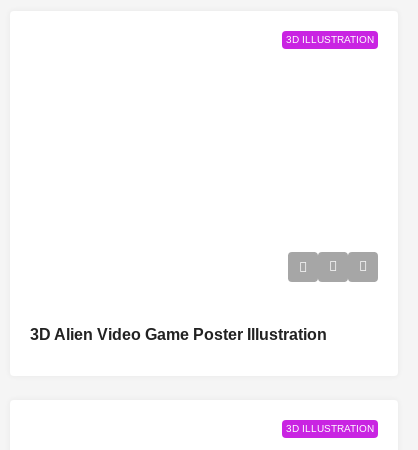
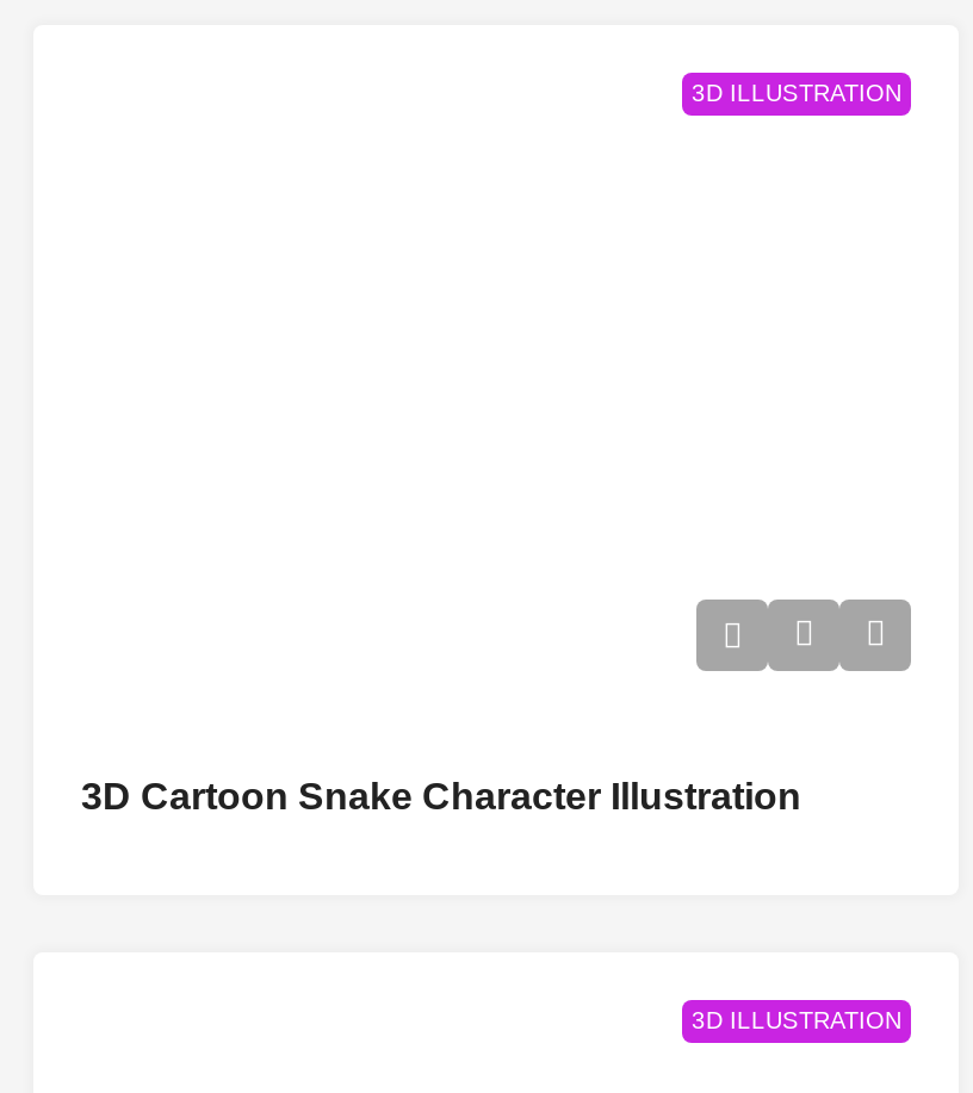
[30,326,327,343] 3D Alien Video Game Poster Illustration -> [81,775,801,816] 3D Cartoon Snake Character Illustration

